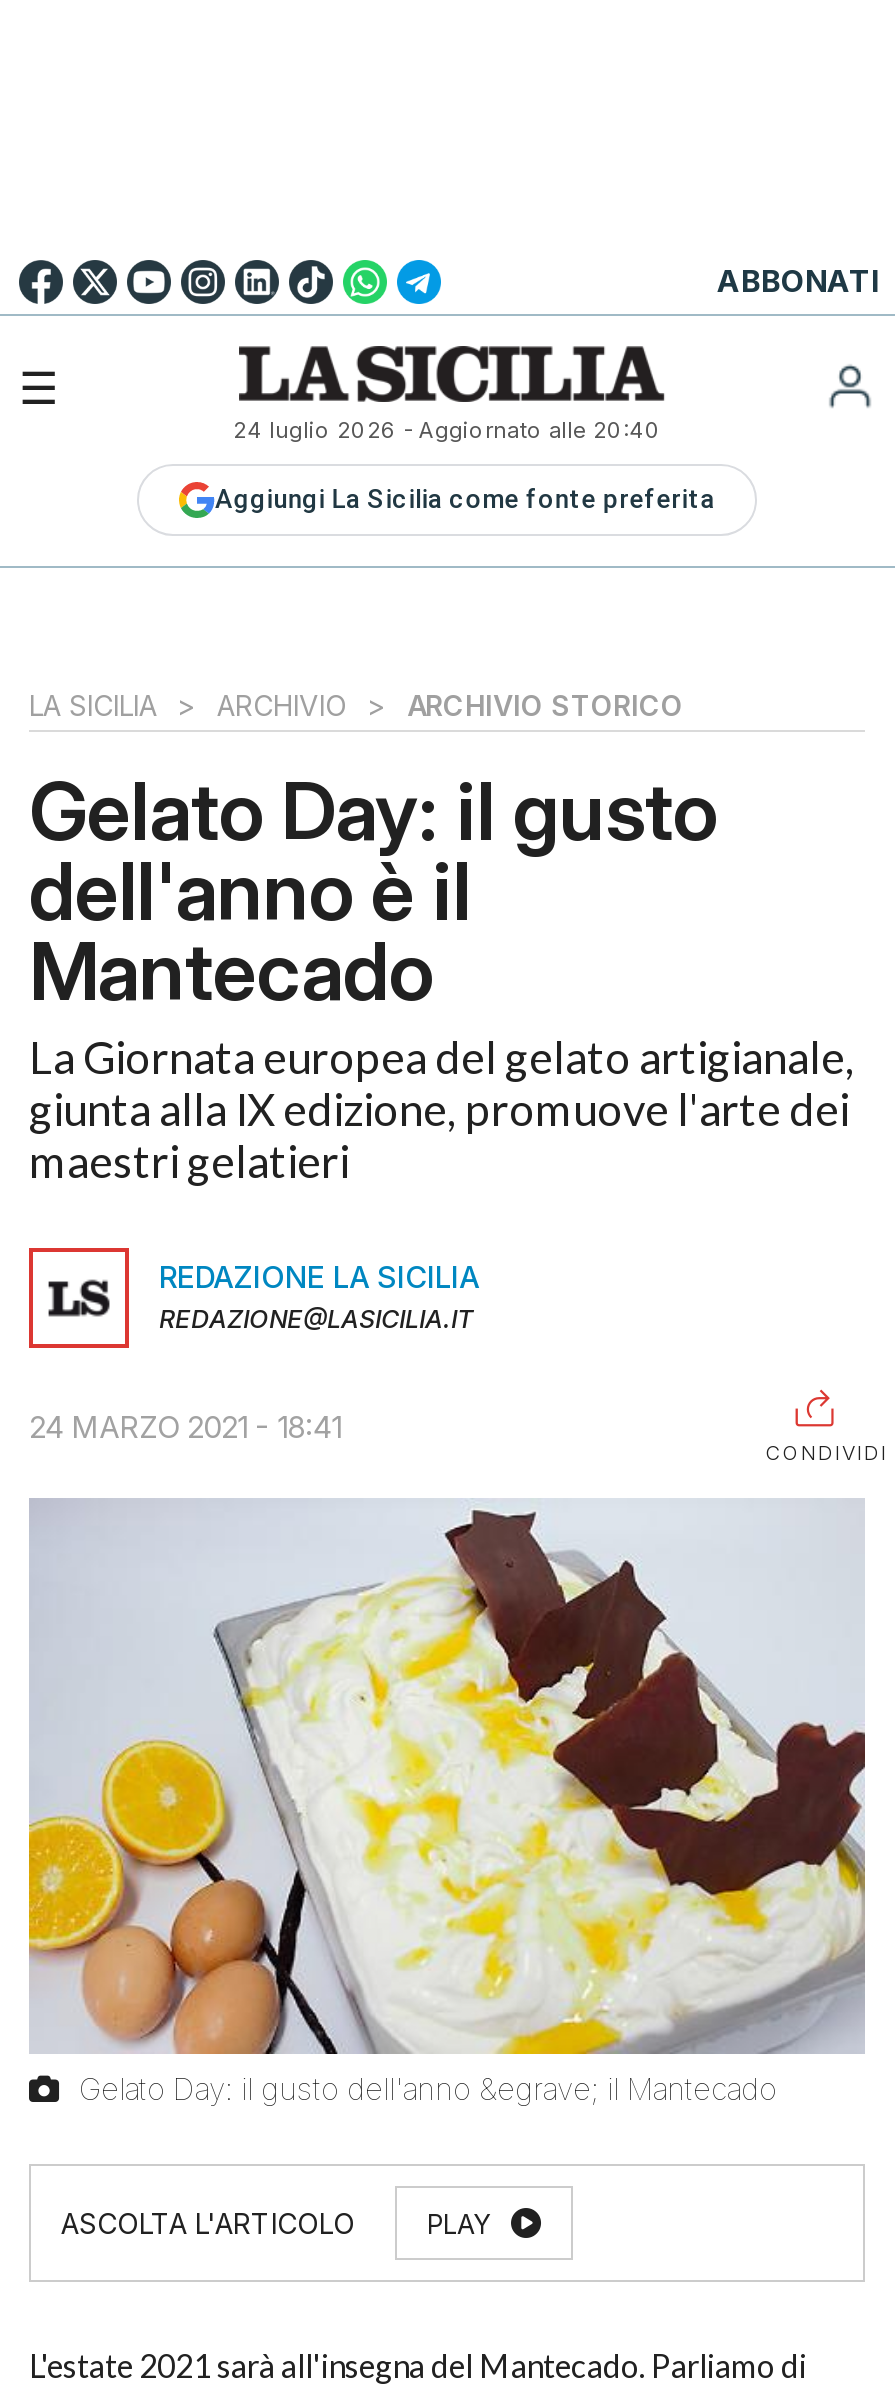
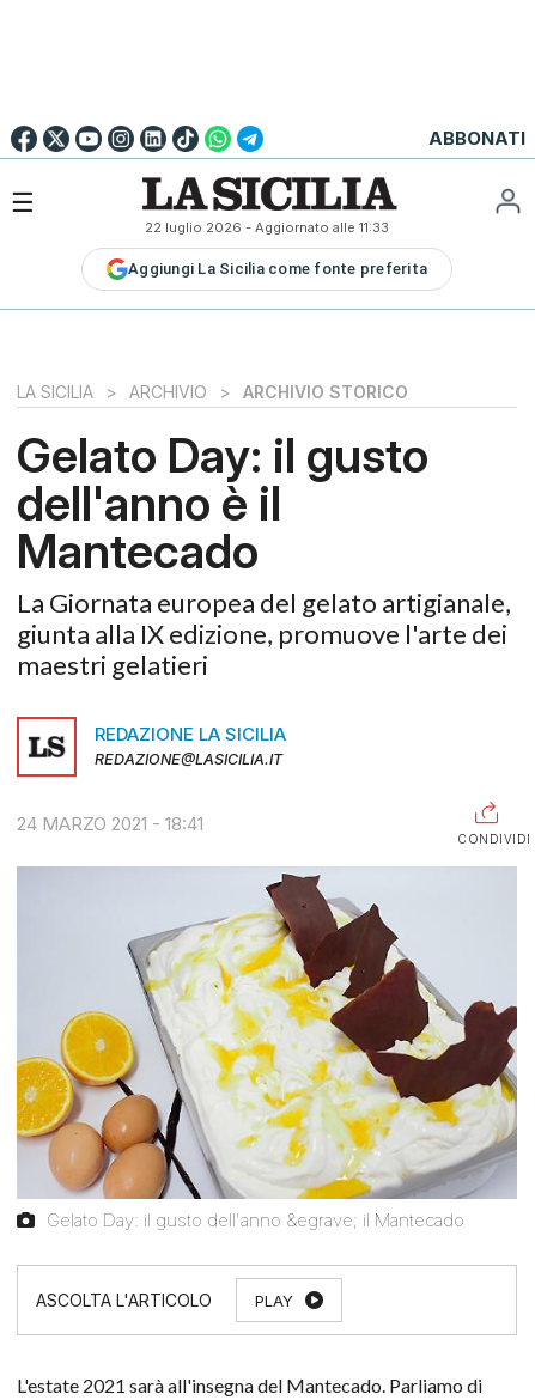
[233,415,661,443] 24 luglio 2026 - Aggiornato alle 20:40 -> [145,218,389,235] 22 luglio 2026 - Aggiornato alle 11:33

